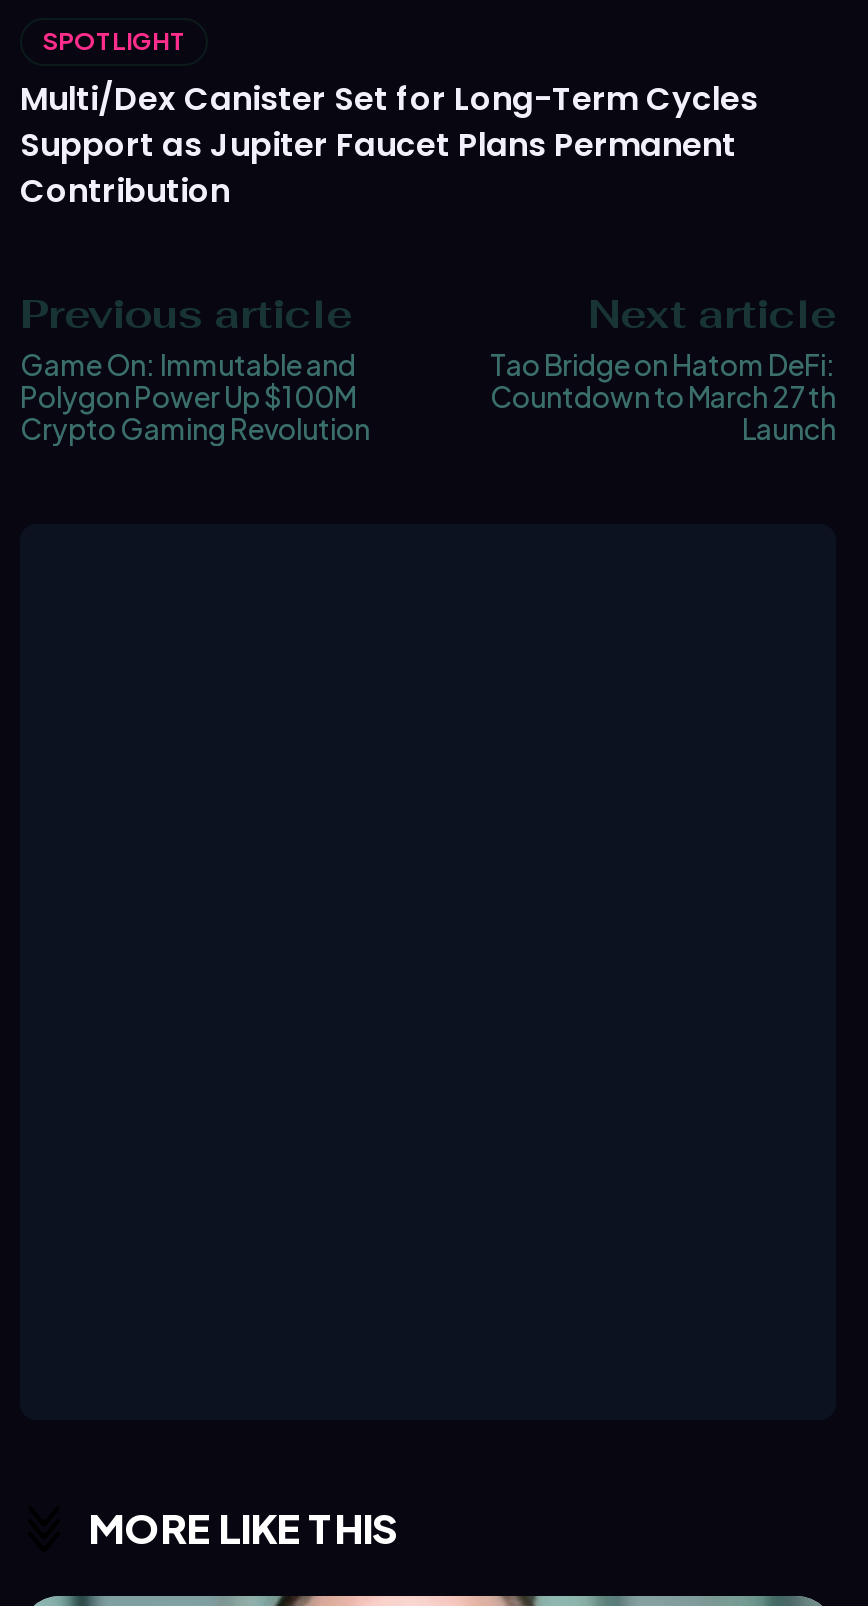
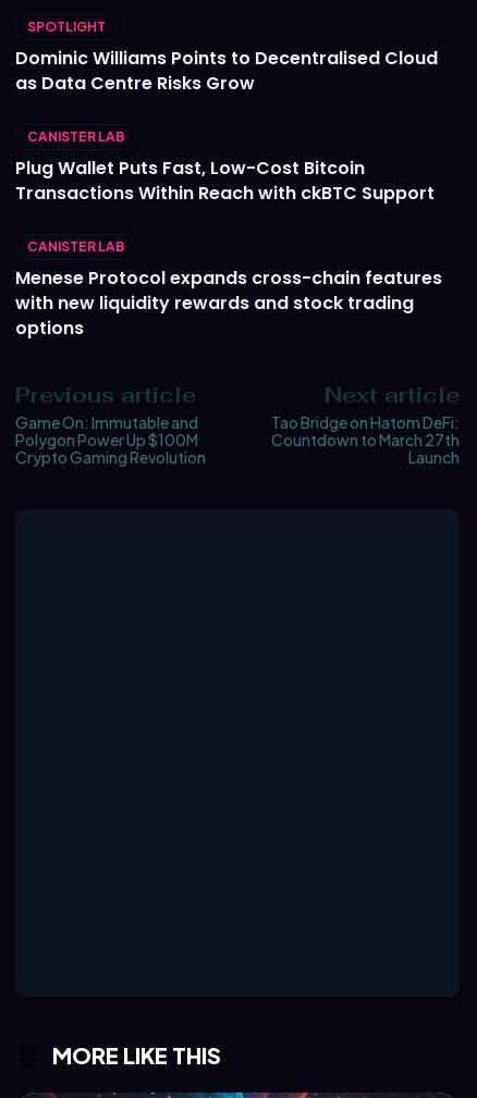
[20,76,758,214] Multi/Dex Canister Set for Long-Term Cycles | Support as Jupiter Faucet Plans Permanent | Contribution -> [15,46,442,341] Dominic Williams Points to Decentralised Cloud | as Data Centre Risks Grow | CANISTER LAB | Plug Wallet Puts Fast, Low-Cost Bitcoin | Transactions Within Reach with ckBTC Support | CANISTER LAB | Menese Protocol expands cross-chain features | with new liquidity rewards and stock trading | options

